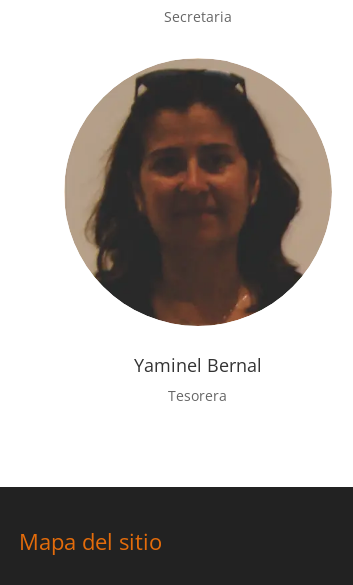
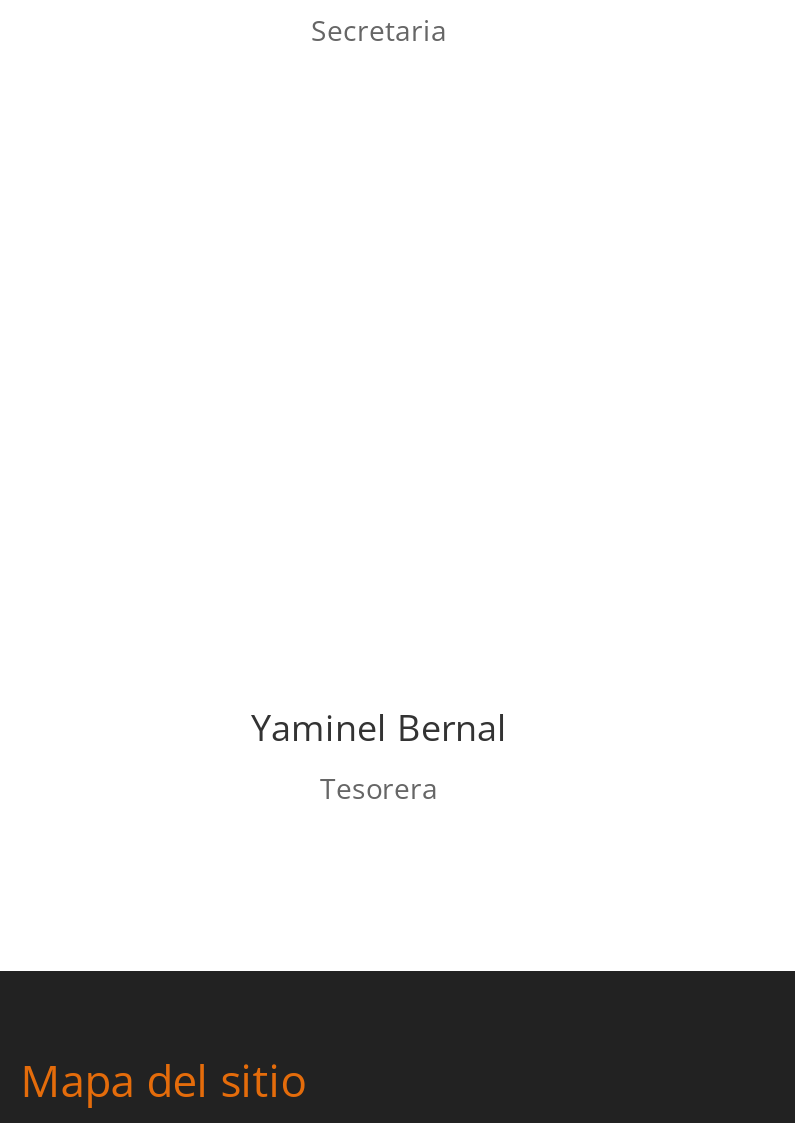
[64,58,333,327] [image] -> none

